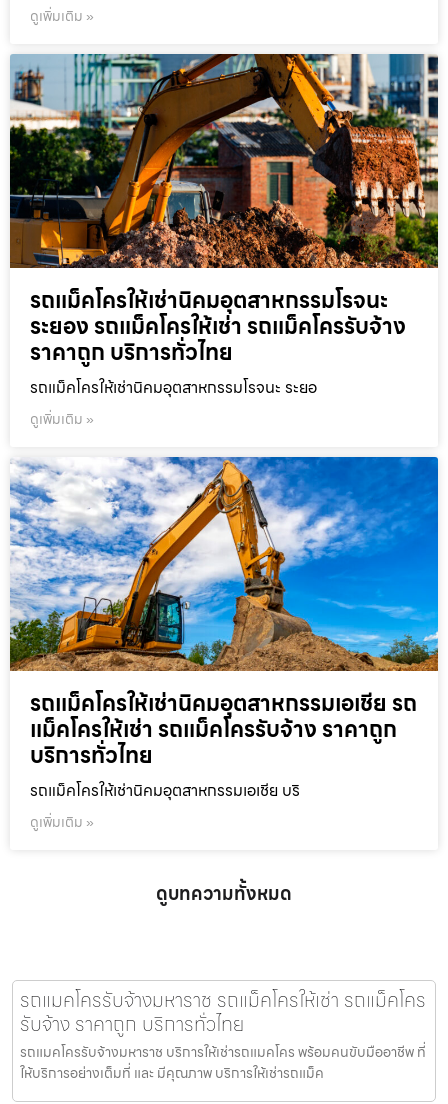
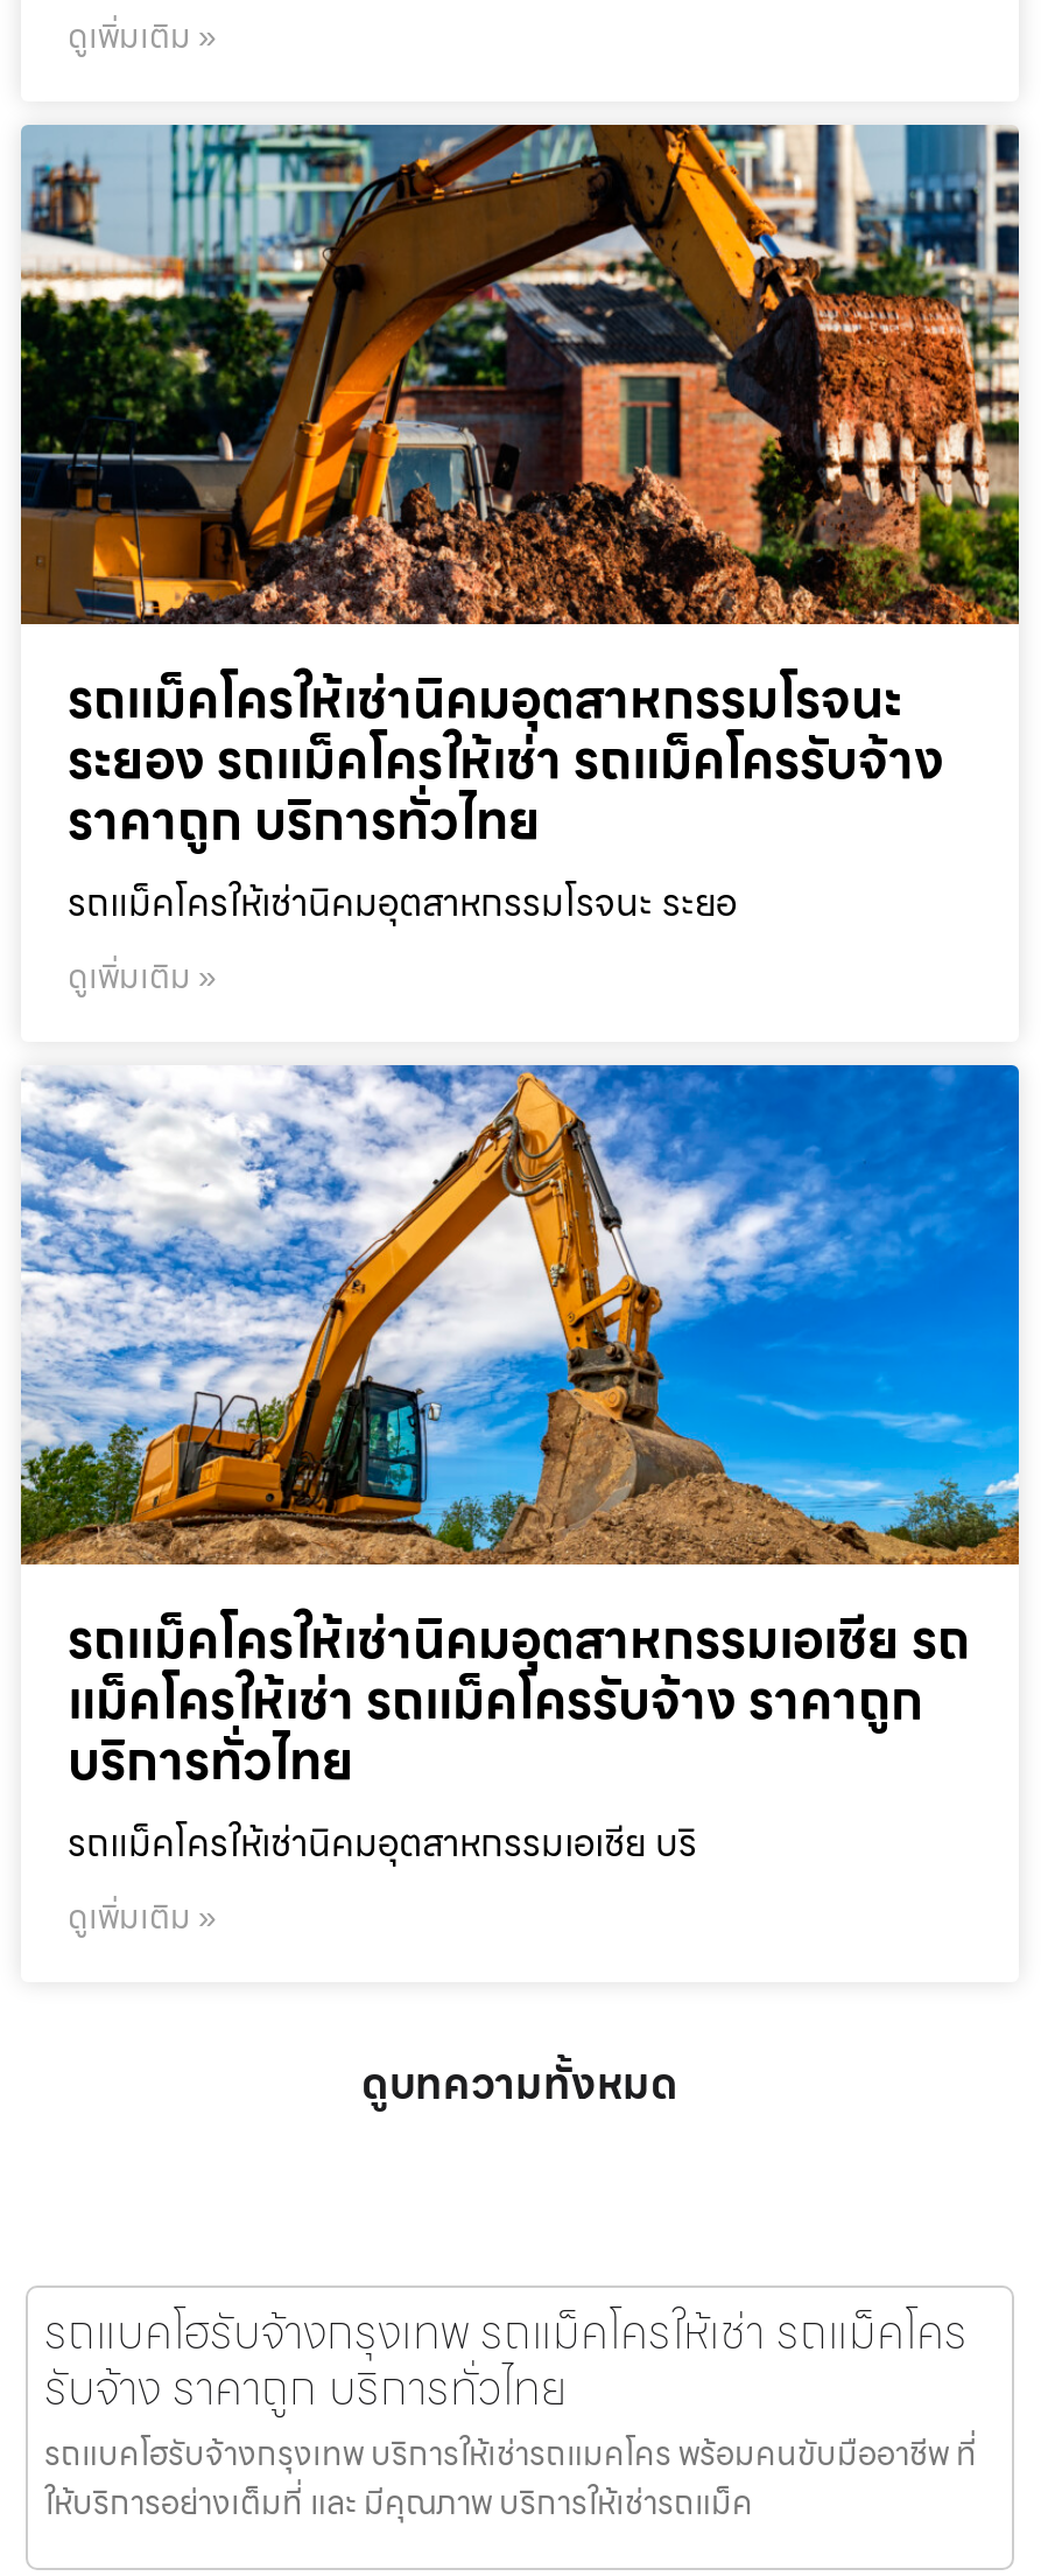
[20,984,426,1016] รถแมคโครรับจ้างมหาราช รถแม็คโครให้เช่า รถแม็คโคร -> [44,2296,968,2370] รถแบคโฮรับจ้างกรุงเทพ รถแม็คโครให้เช่า รถแม็คโคร
[20,1041,426,1063] รถแมคโครรับจ้างมหาราช บริการให้เช่ารถแมคโคร พร้อมคนขับมืออาชีพ ที่ -> [44,2429,977,2480] รถแบคโฮรับจ้างกรุงเทพ บริการให้เช่ารถแมคโคร พร้อมคนขับมืออาชีพ ที่

